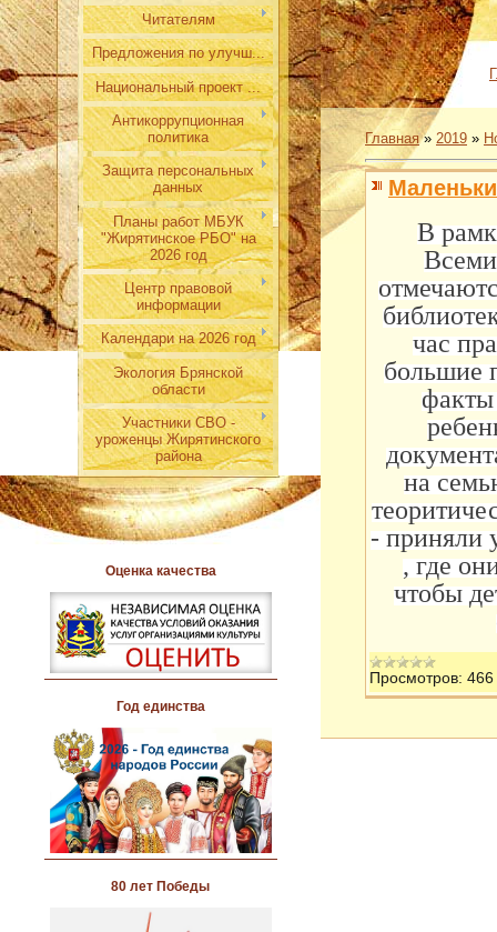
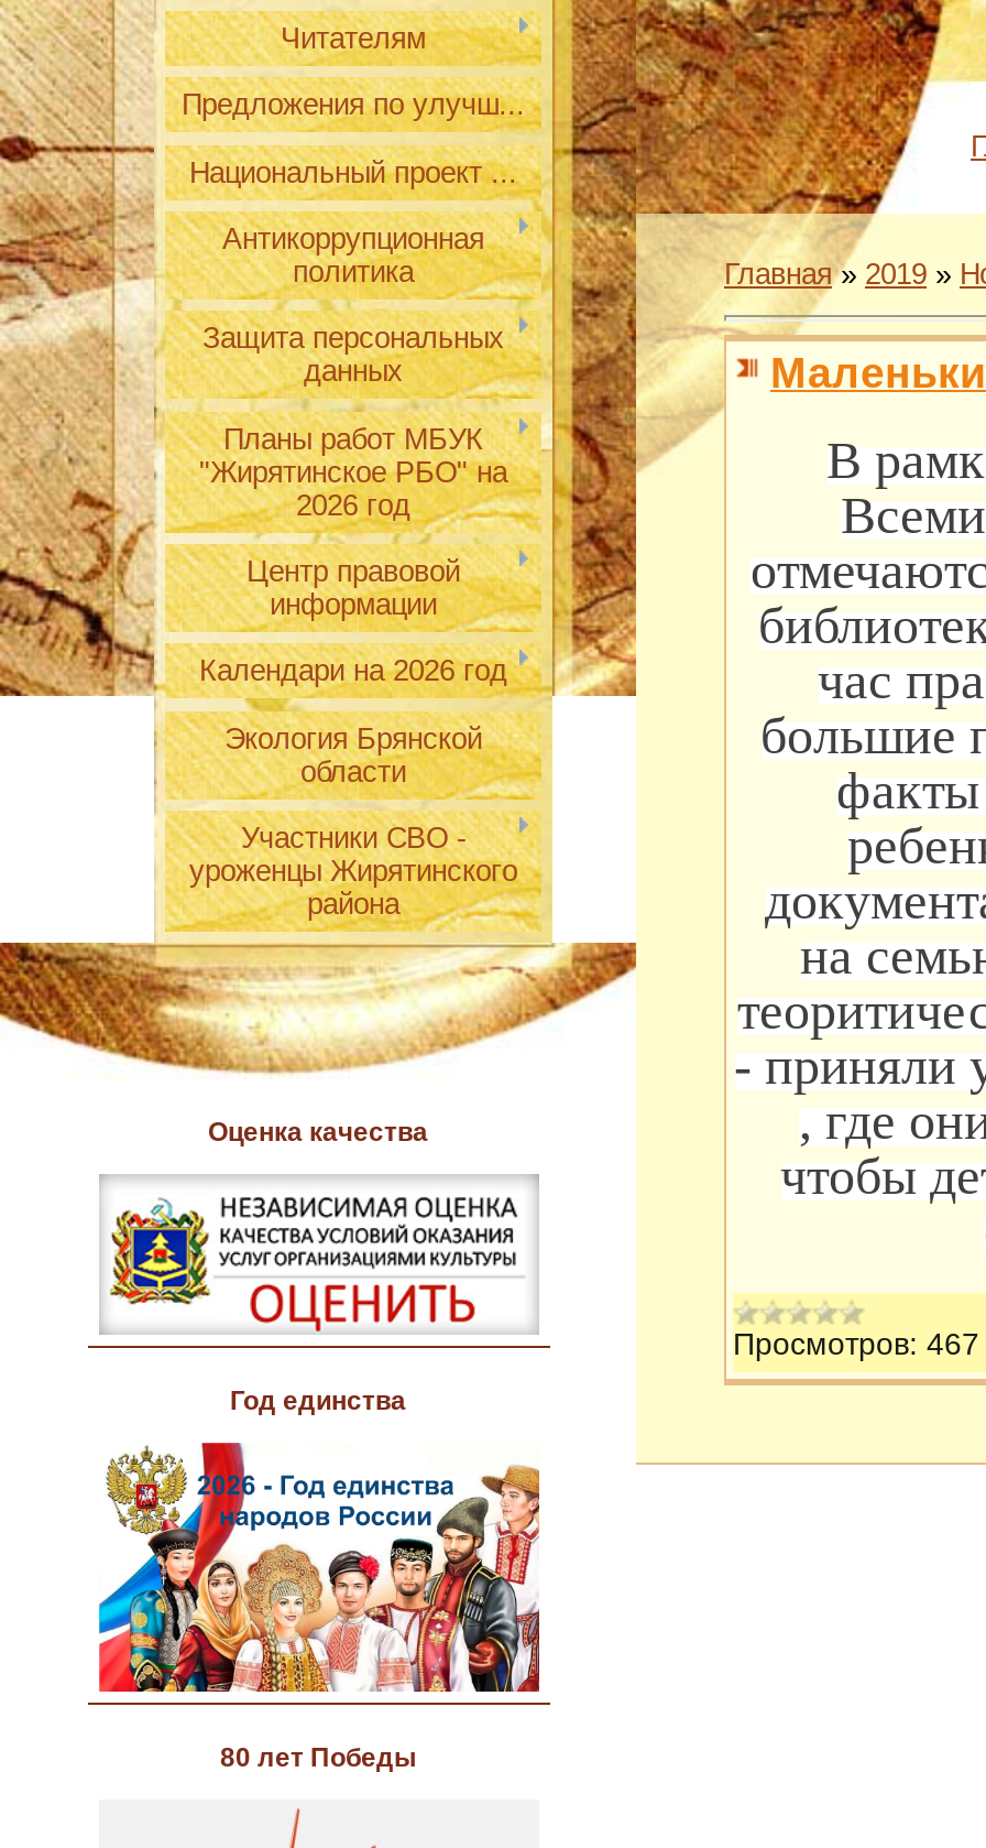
[369,669,494,687] Просмотров: 466 -> [733,1326,979,1361] Просмотров: 467

